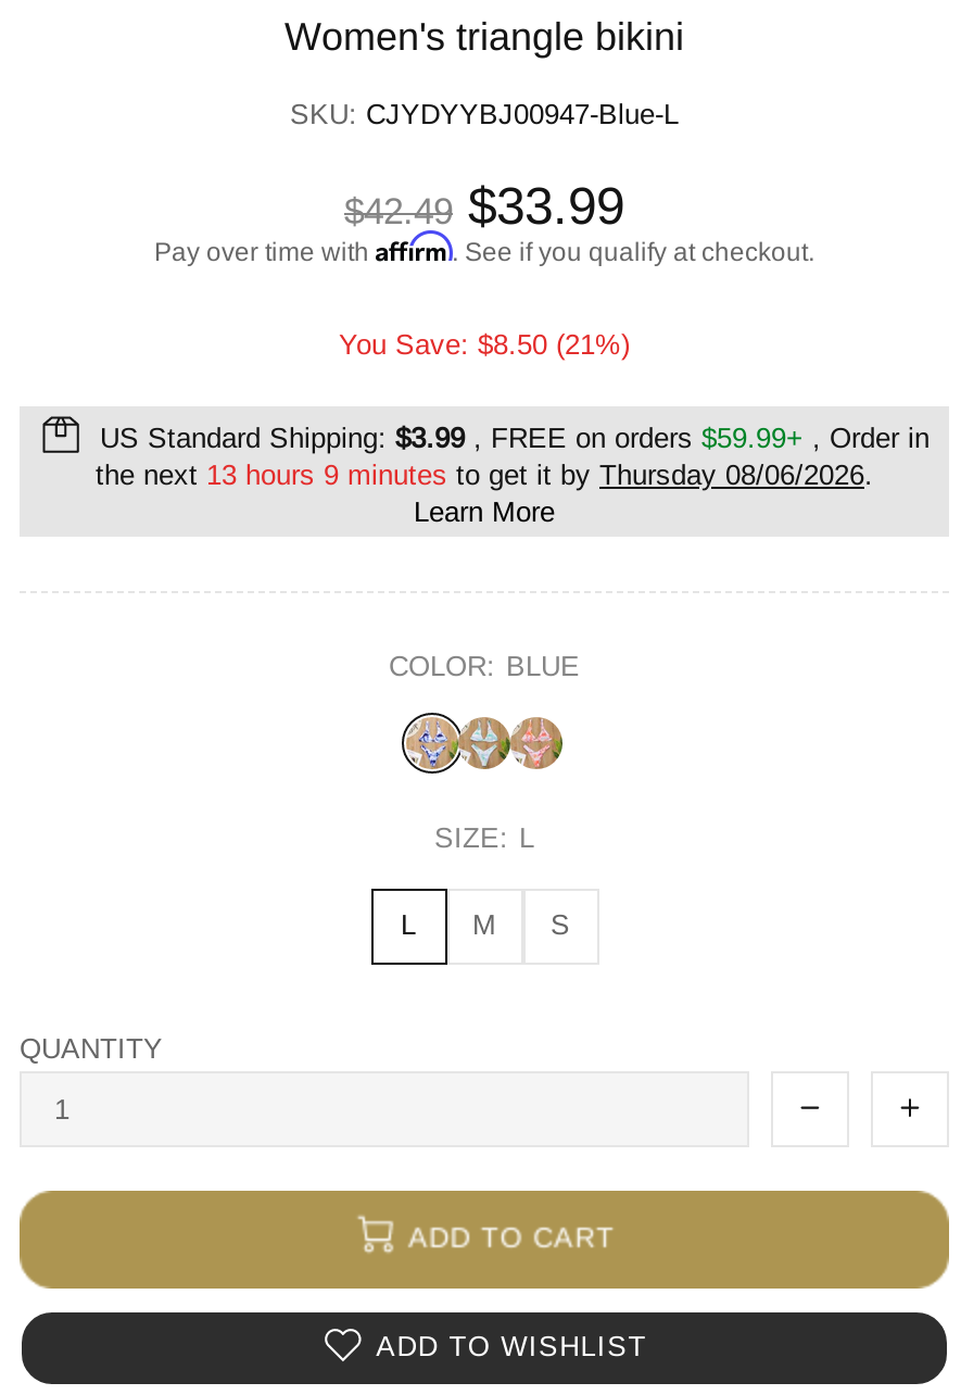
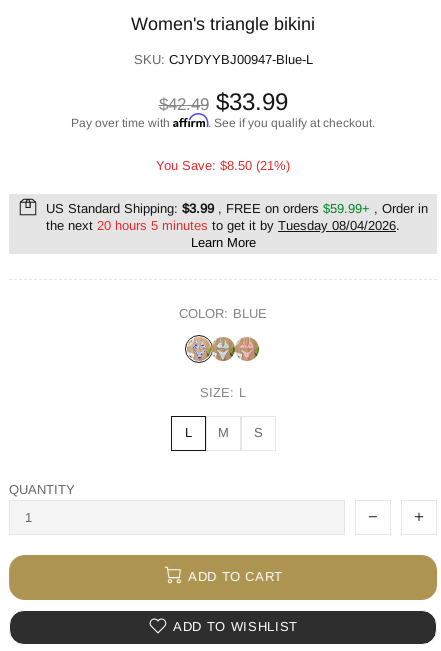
[96,458,873,491] the next 13 hours 9 minutes to get it by Thursday 08/06/2026. -> [46,218,400,233] the next 20 hours 5 minutes to get it by Tuesday 08/04/2026.

